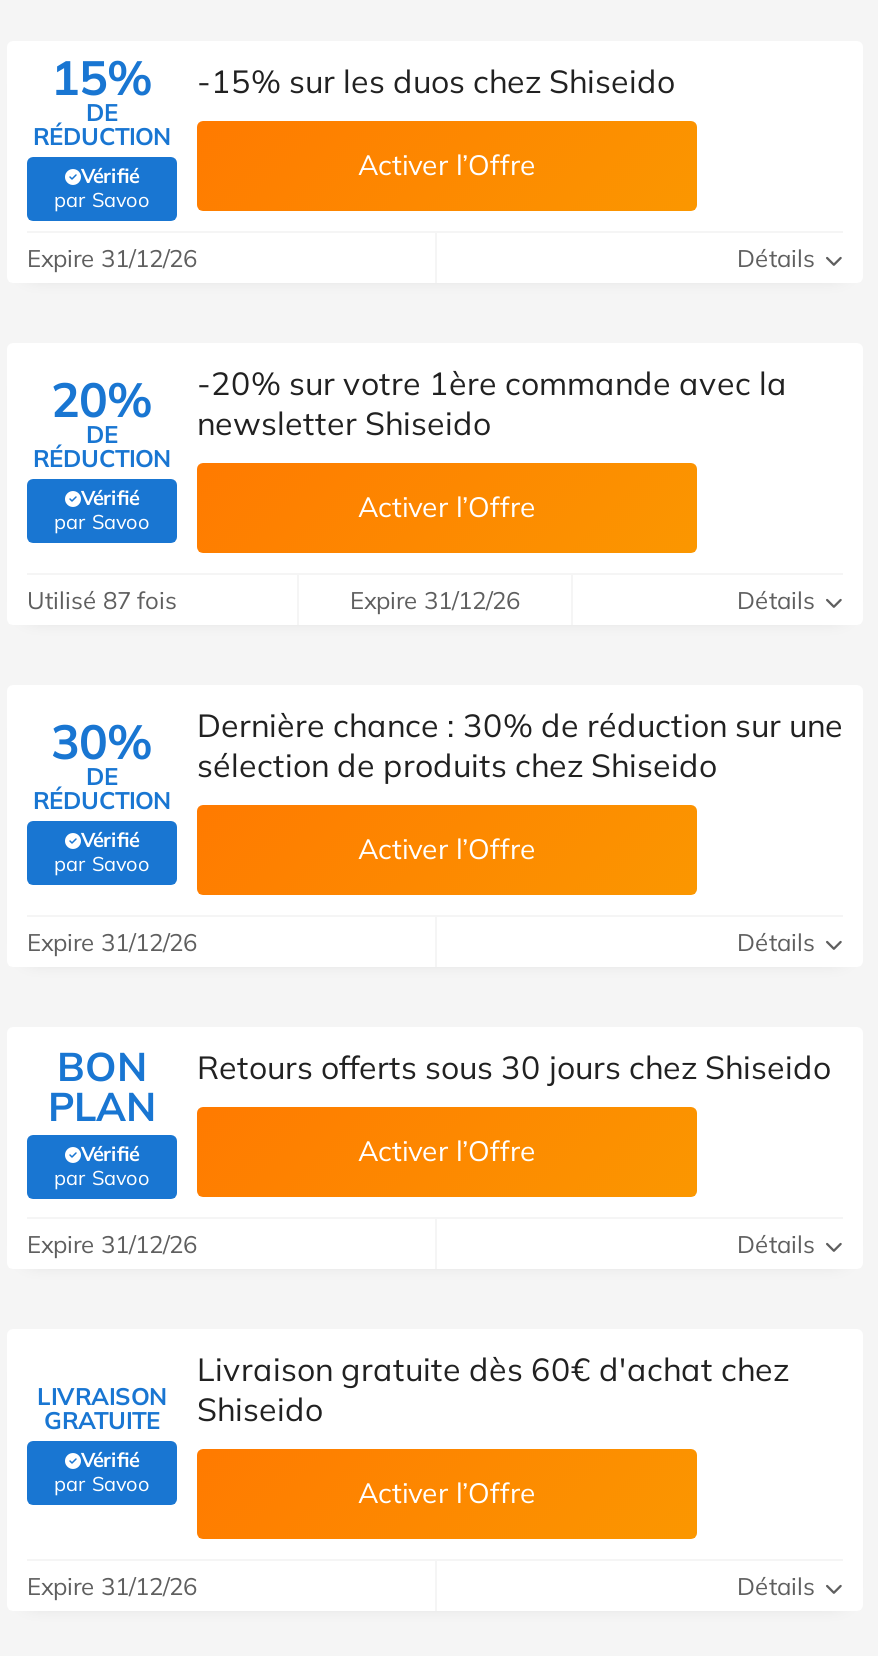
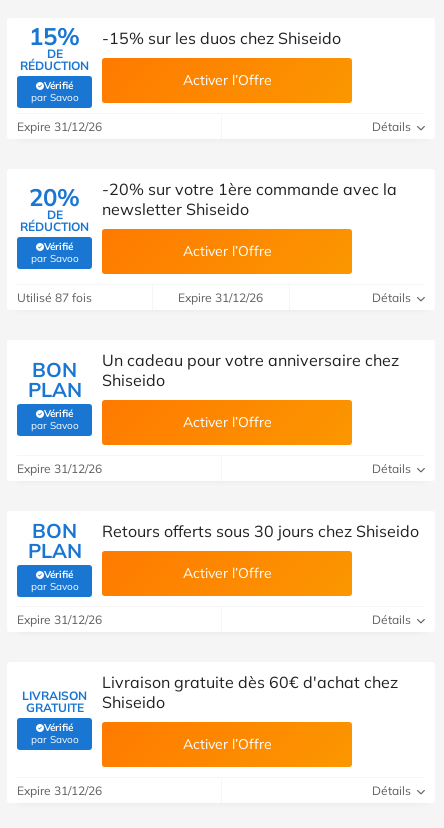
[33,710,171,814] 30% | DE | RÉDUCTION -> [27,356,81,401] BON | PLAN
[197,705,843,785] Dernière chance : 30% de réduction sur une | sélection de produits chez Shiseido -> [102,350,399,390] Un cadeau pour votre anniversaire chez | Shiseido

